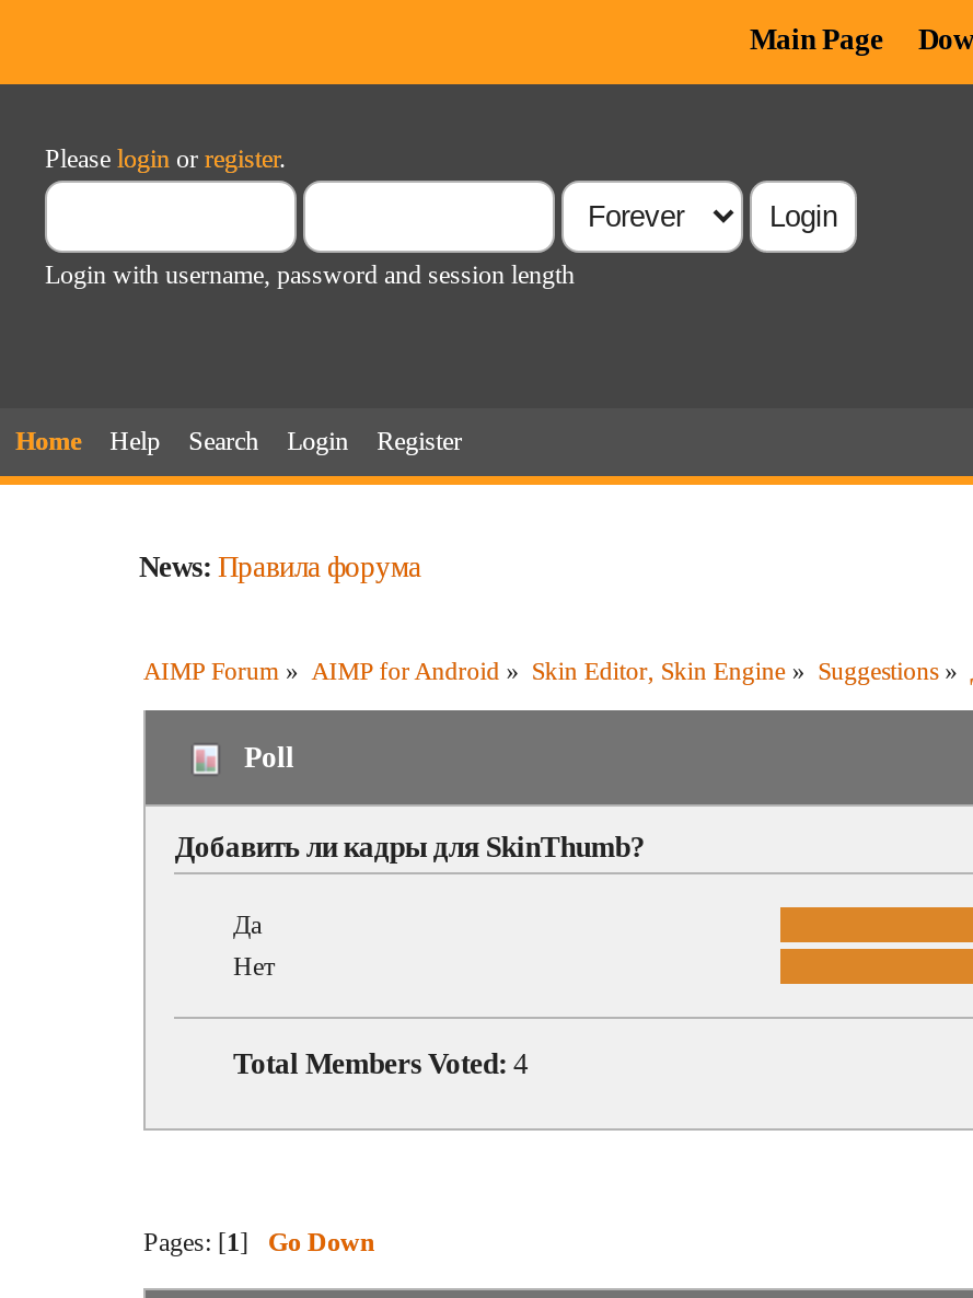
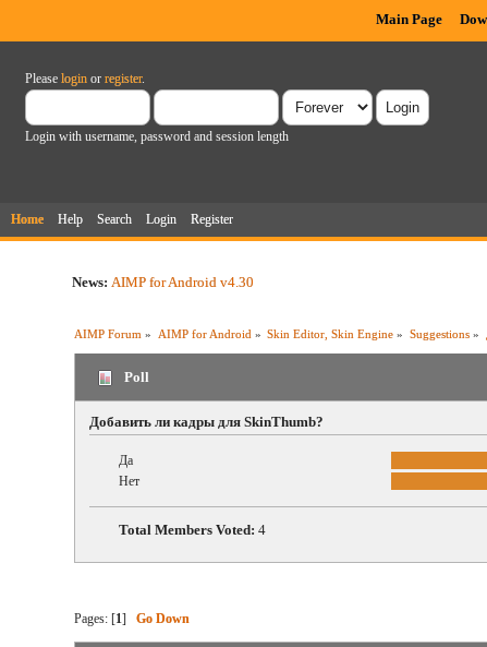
[139,551,421,583] News: Правила форума -> [72,274,254,290] News: AIMP for Android v4.30

